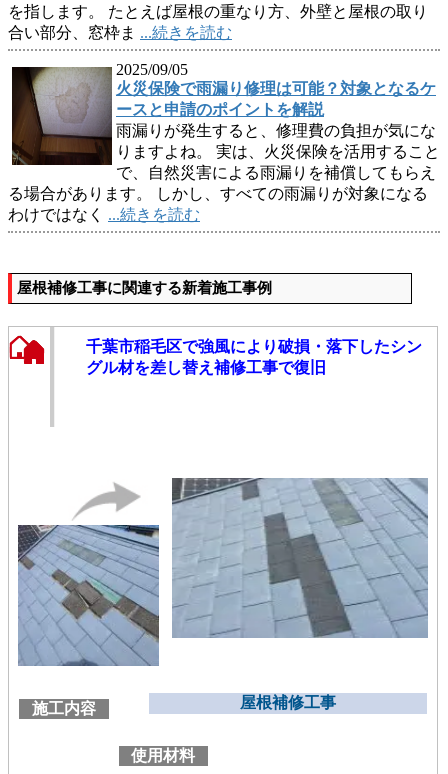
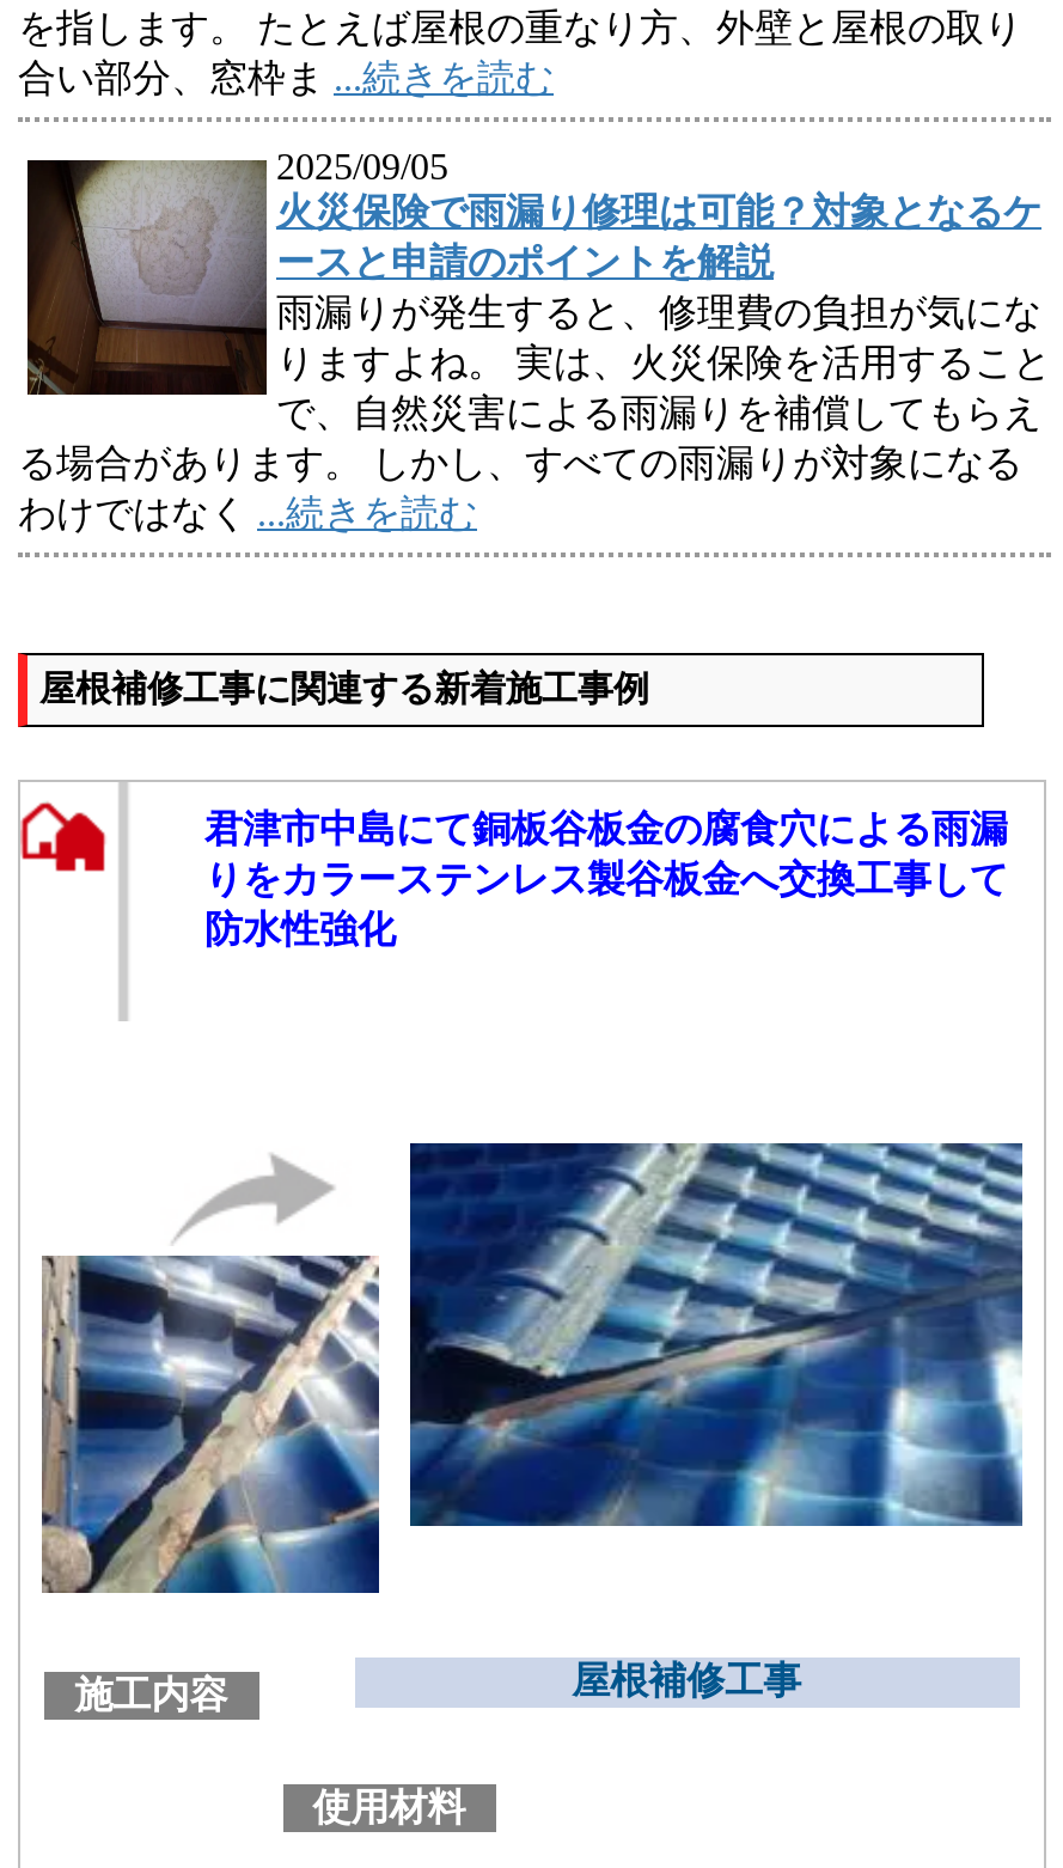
[86,338,422,376] 千葉市稲毛区で強風により破損・落下したシン | グル材を差し替え補修工事で復旧 -> [204,808,1008,949] 君津市中島にて銅板谷板金の腐食穴による雨漏 | りをカラーステンレス製谷板金へ交換工事して | 防水性強化
[171,477,429,638] [image] -> [410,1141,1022,1526] [image]
[17,524,160,667] [image] -> [39,1253,379,1595] [image]

